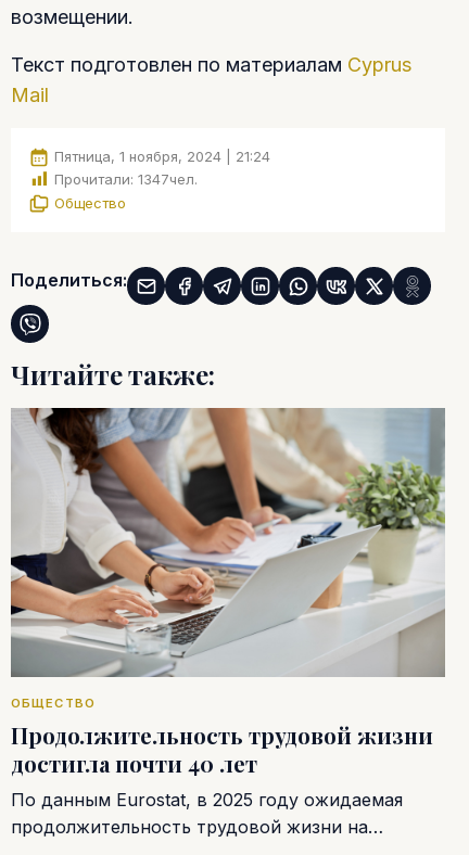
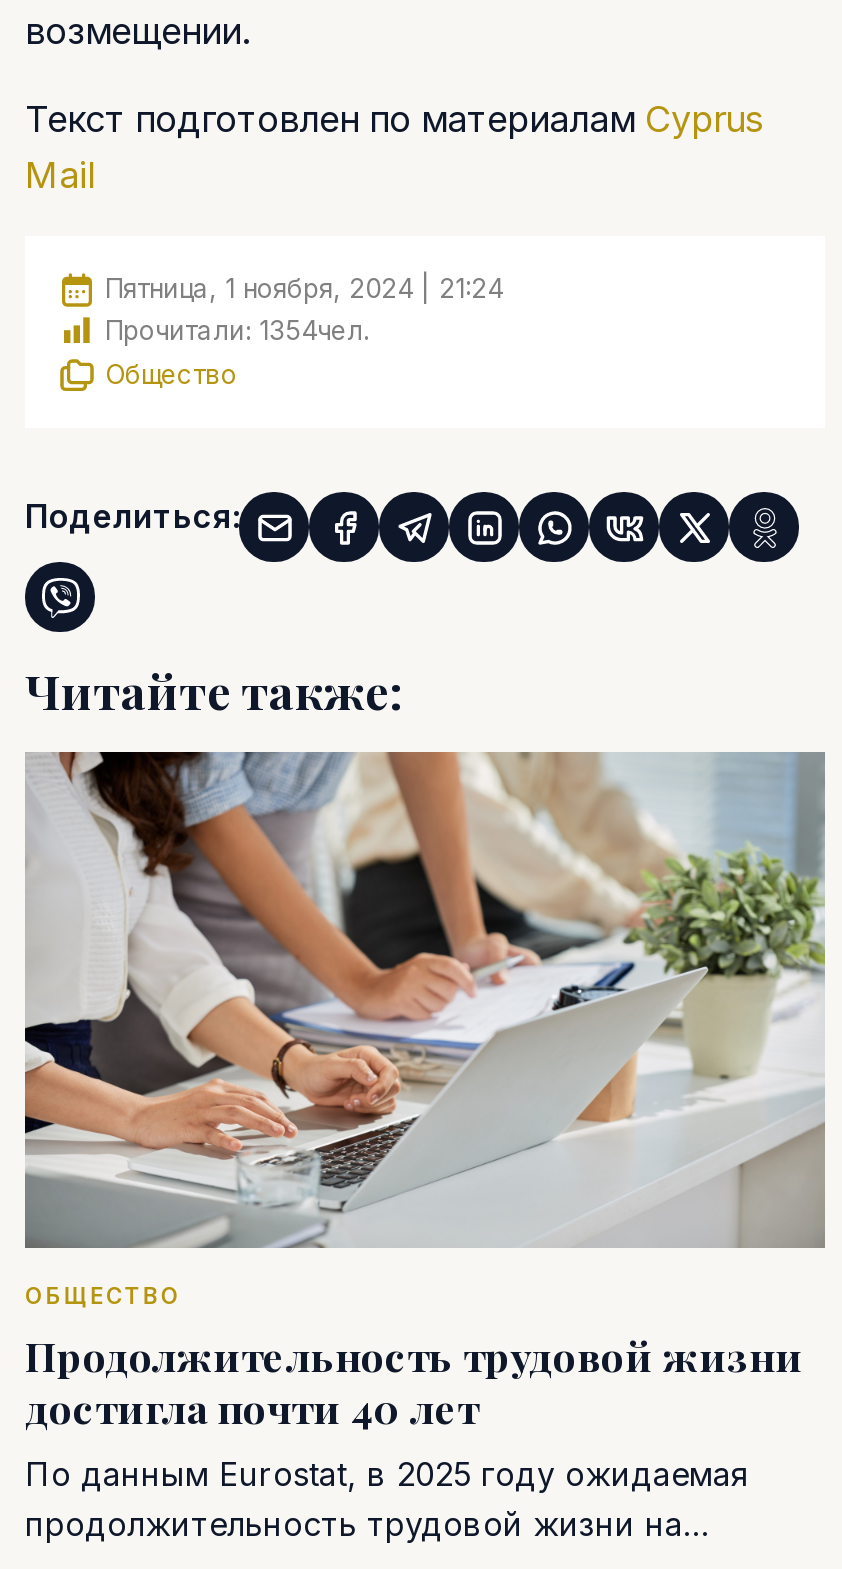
[54,171,198,188] Прочитали: 1347чел. -> [105,315,369,347] Прочитали: 1354чел.

